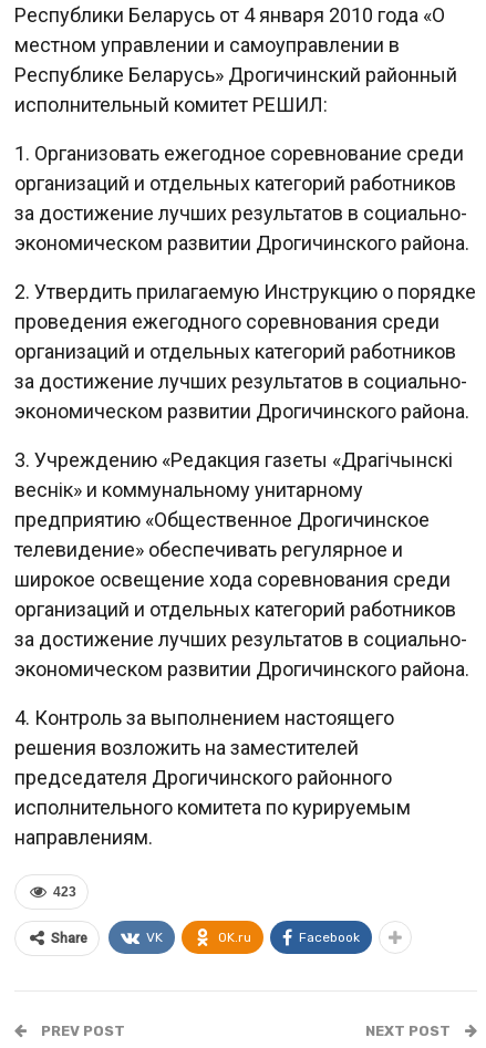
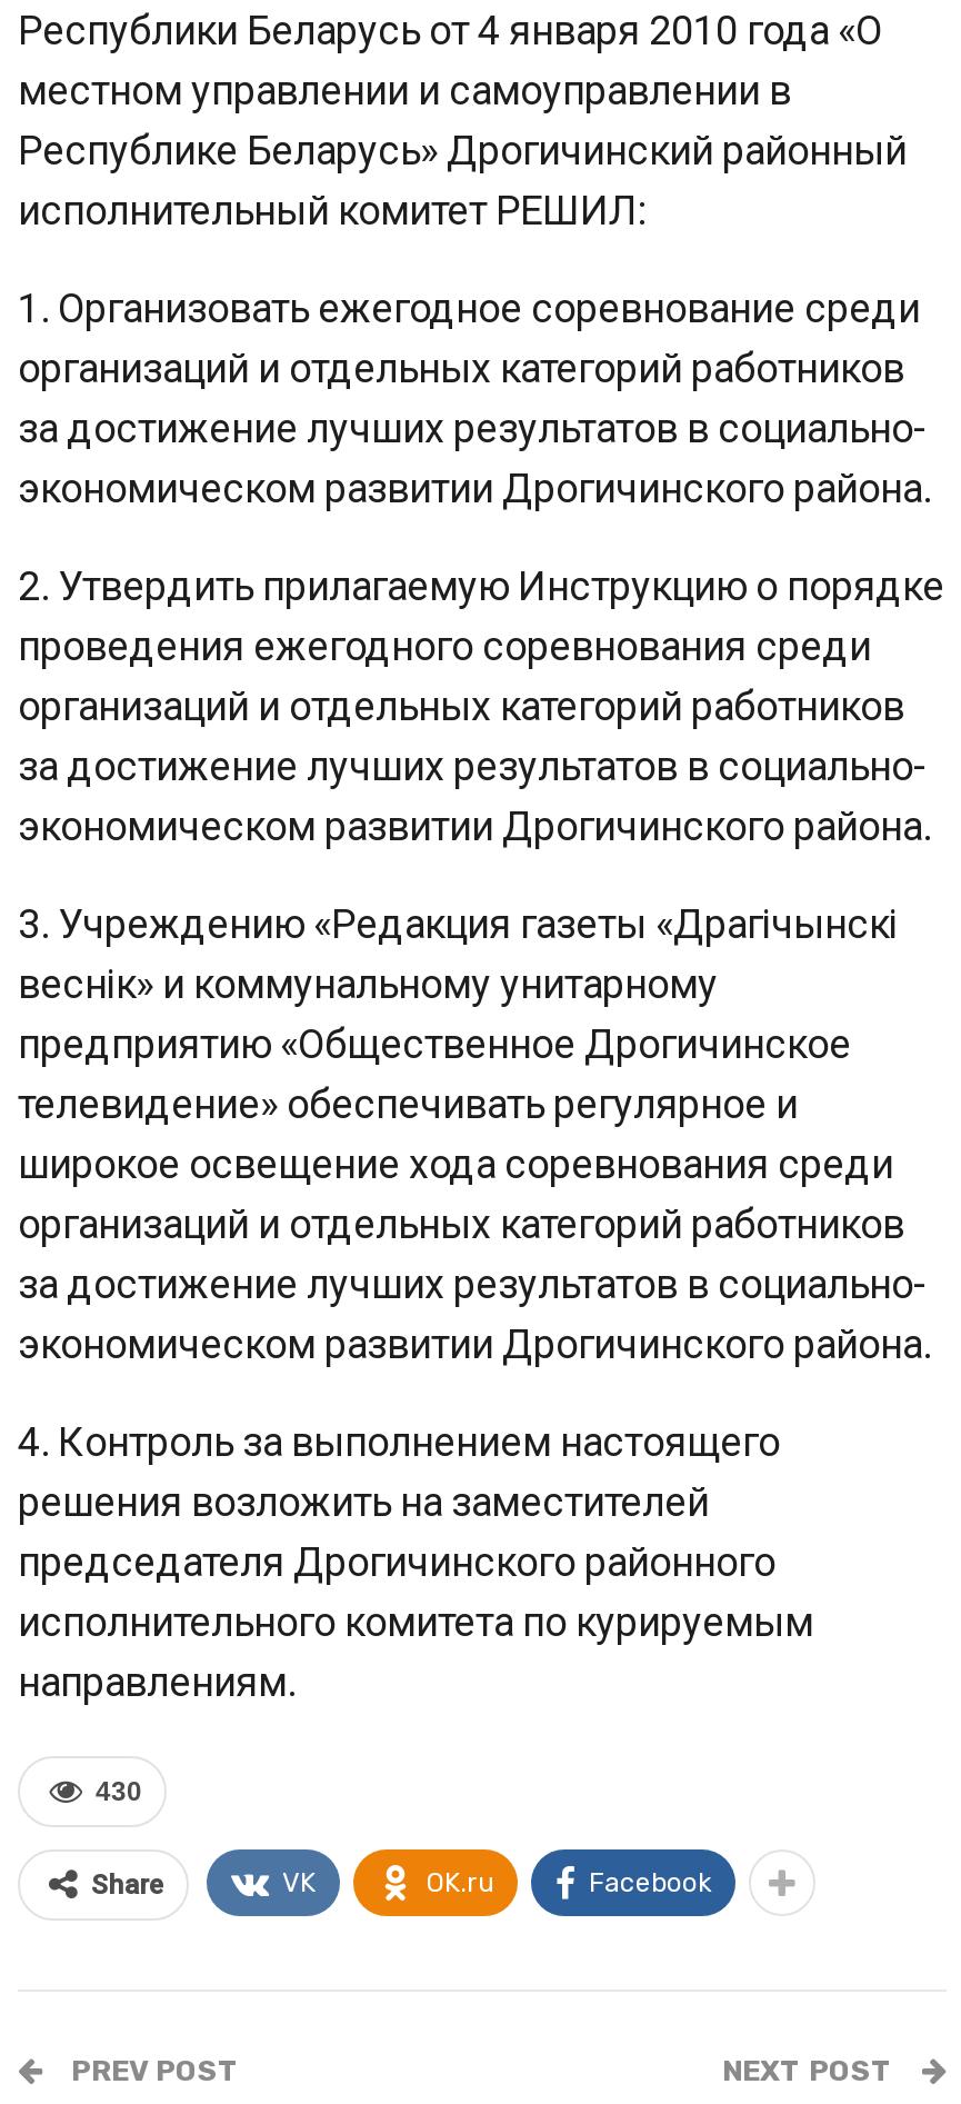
[53,884,76,900] 423 -> [96,1777,142,1808] 430

